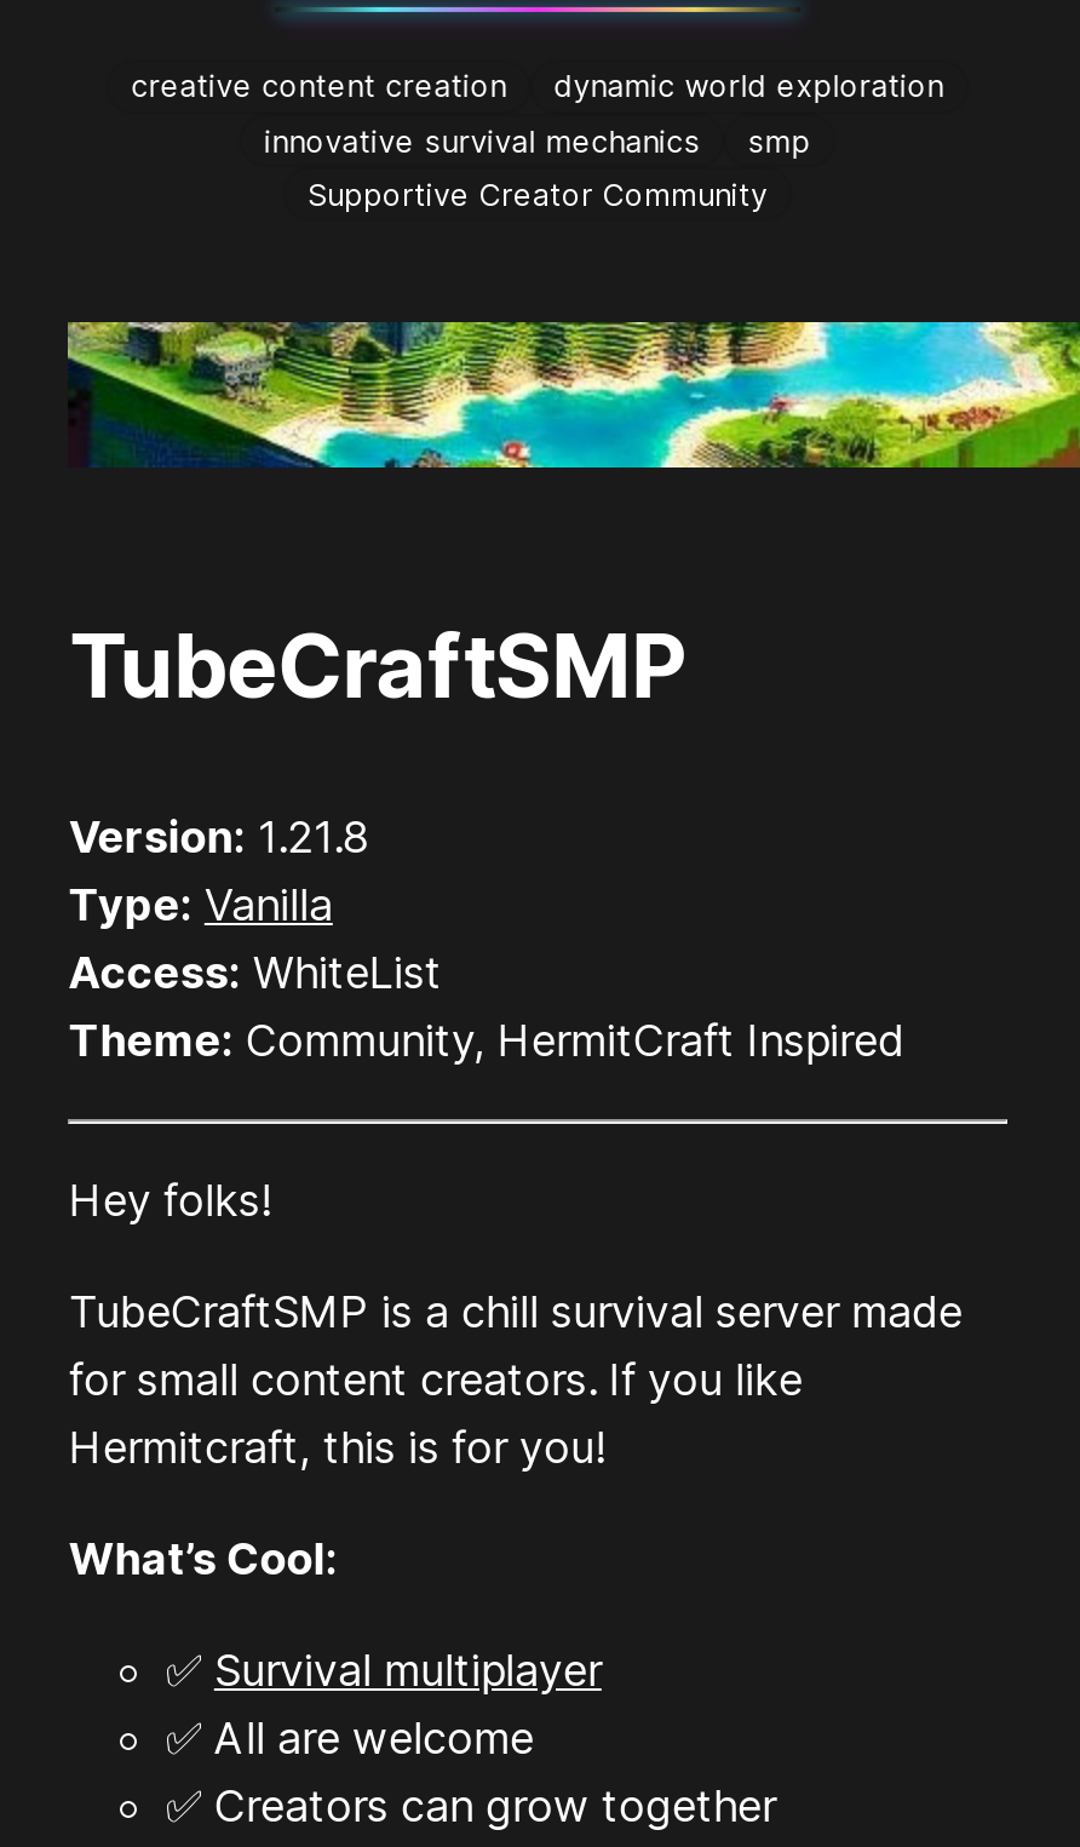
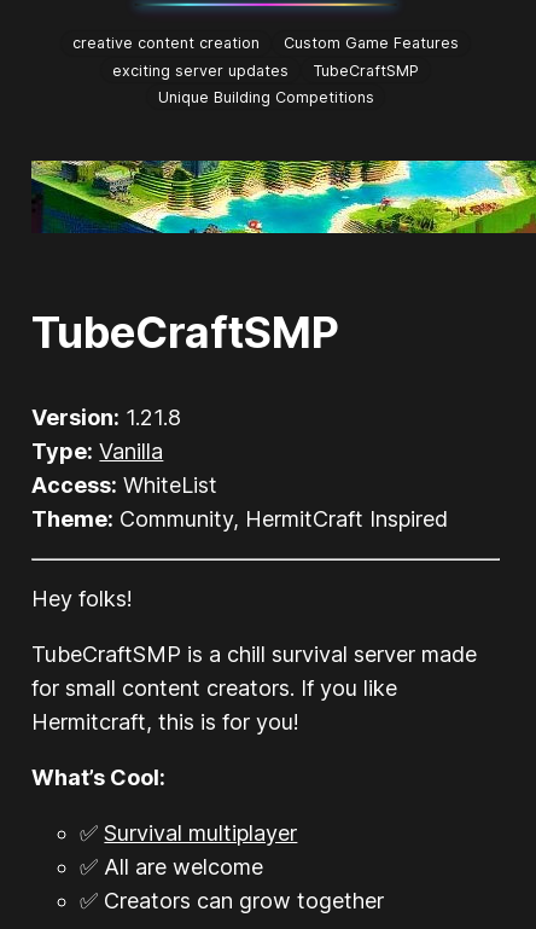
[554,69,944,105] dynamic world exploration -> [283,34,458,53] Custom Game Features
[264,123,811,159] innovative survival mechanics | smp -> [113,61,419,79] exciting server updates | TubeCraftSMP
[308,177,768,213] Supportive Creator Community -> [158,88,374,106] Unique Building Competitions

